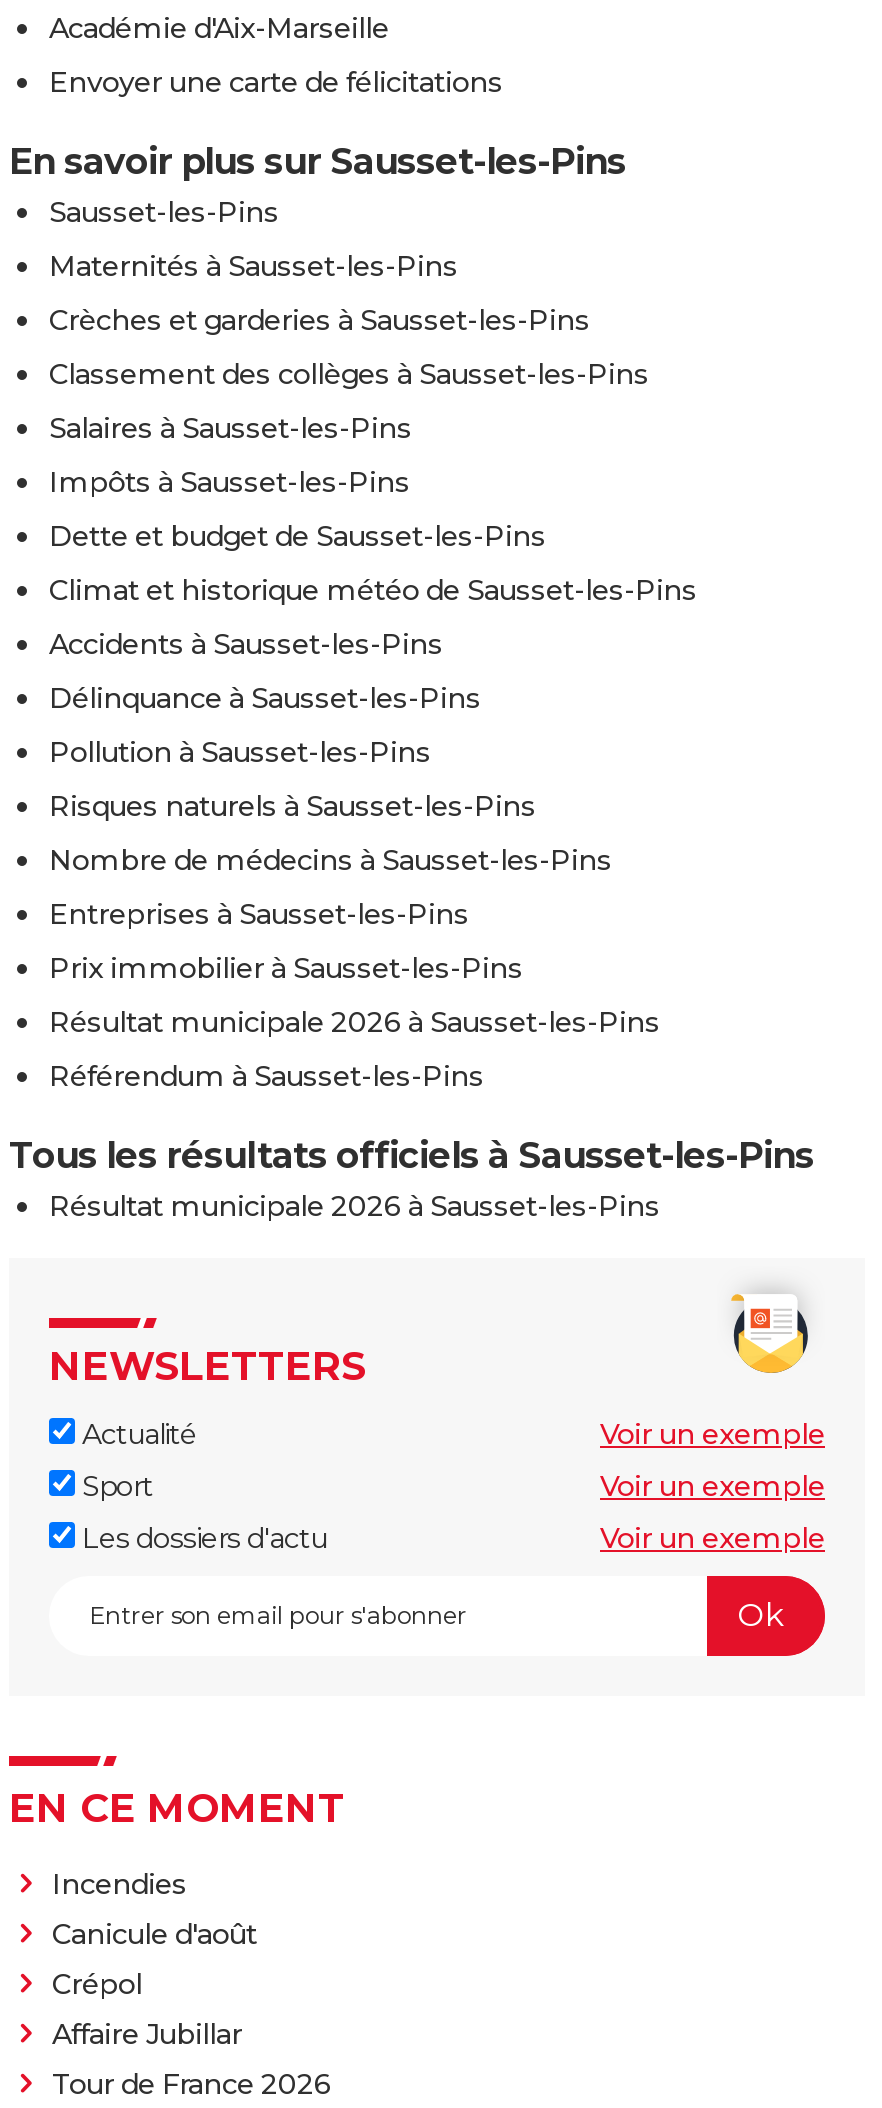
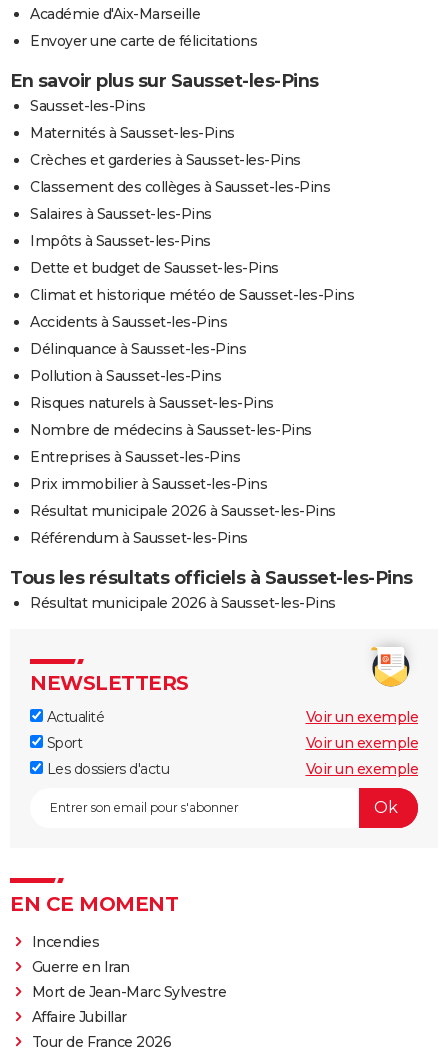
[52,1915,257,2001] Canicule d'août | Crépol -> [31,957,226,1000] Guerre en Iran | Mort de Jean-Marc Sylvestre

